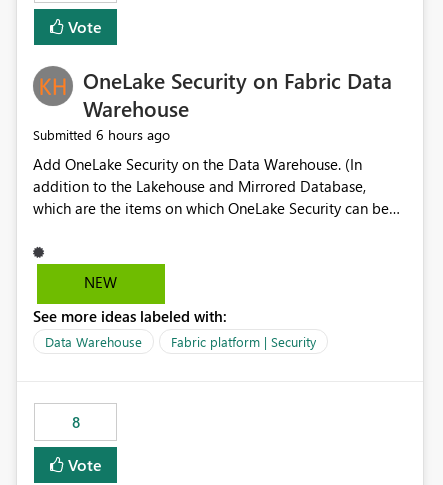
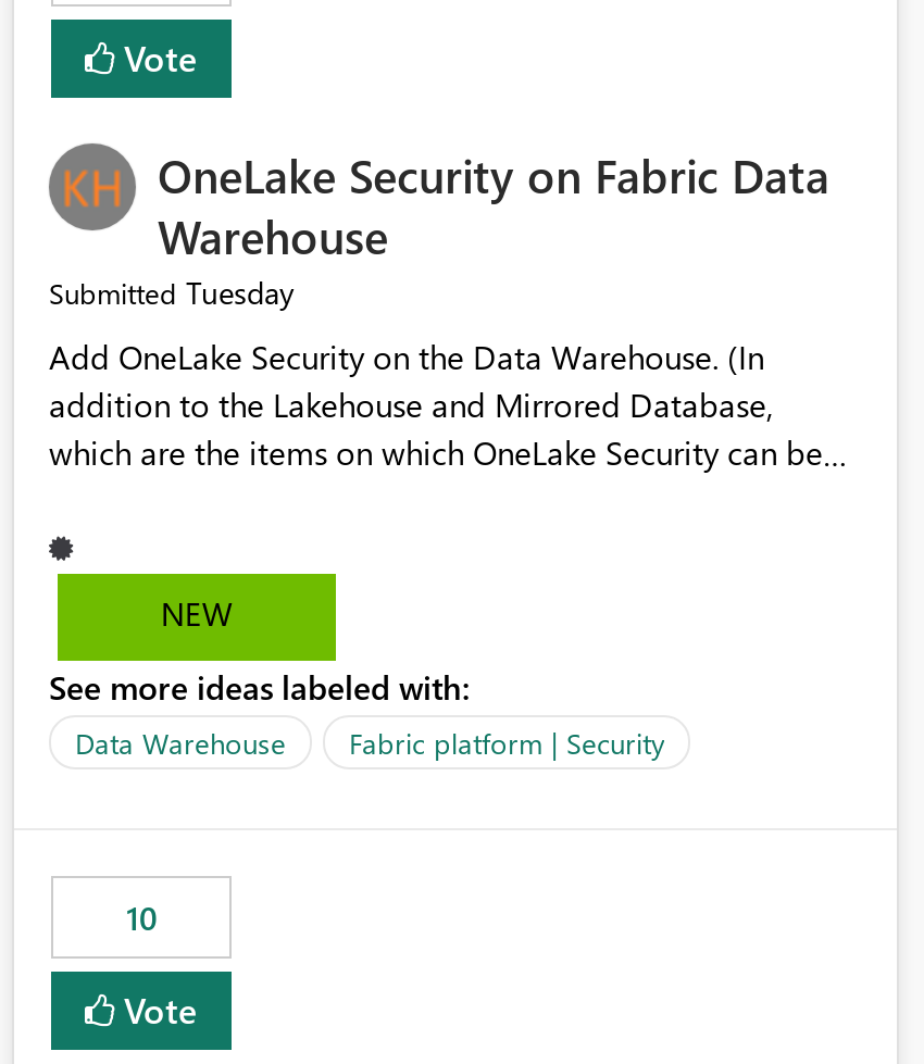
[33,125,170,144] Submitted 6 hours ago -> [49,273,295,314] Submitted Tuesday
[71,412,79,432] 8 -> [126,896,157,940] 10

